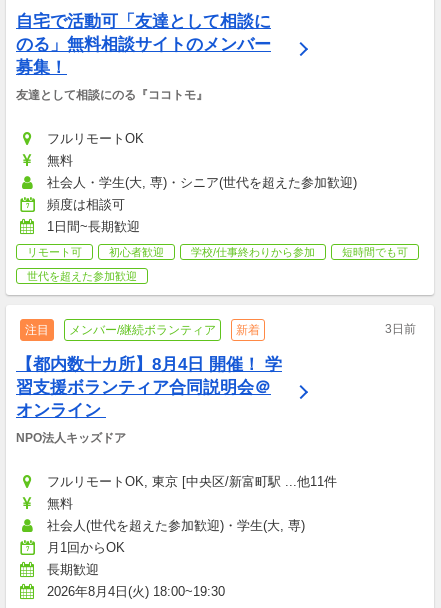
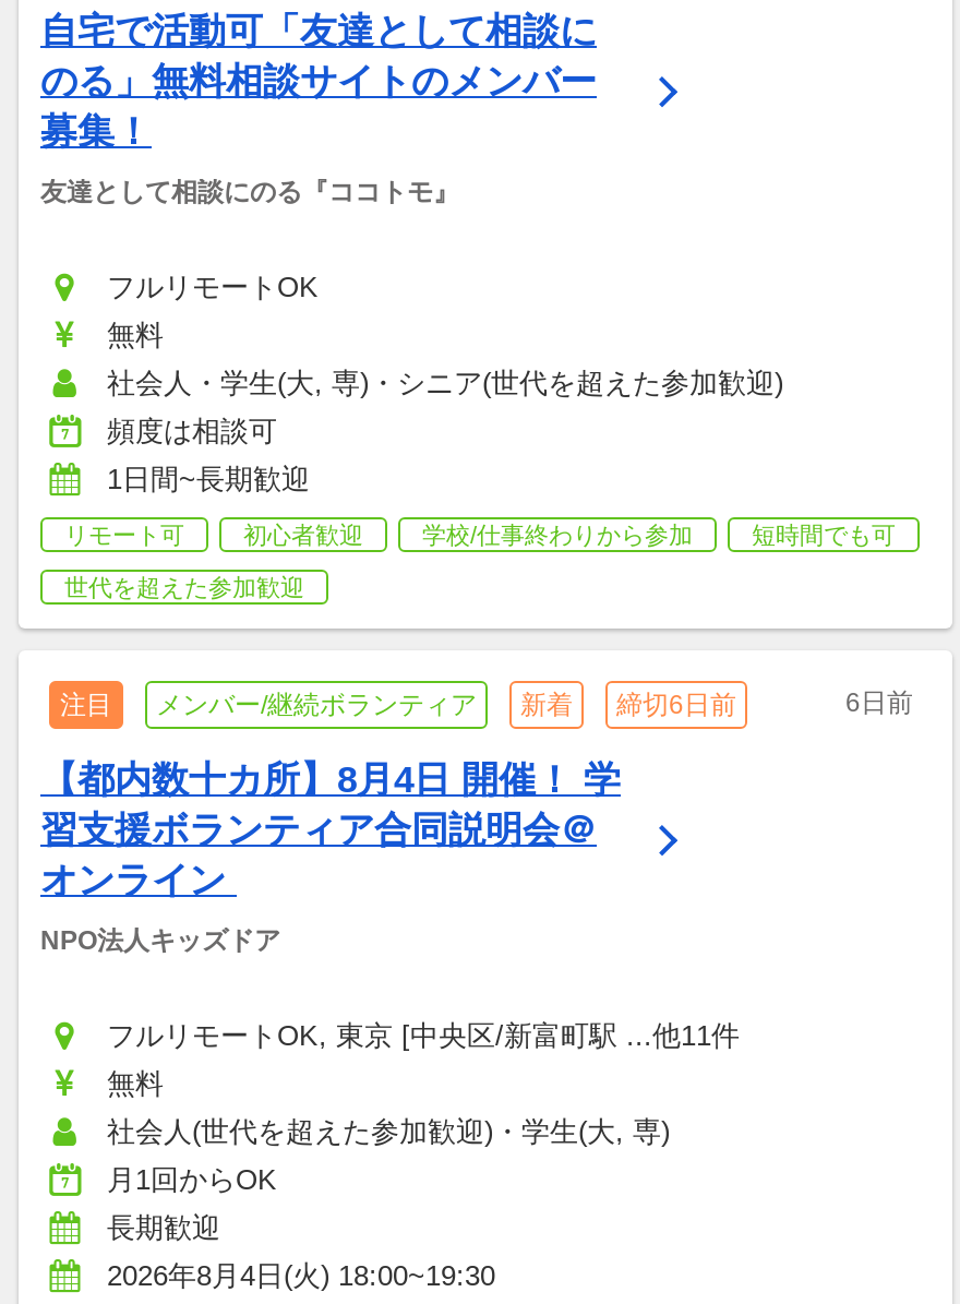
[385,321,416,335] 3日前 -> [616,686,913,719] 締切6日前 | 6日前

